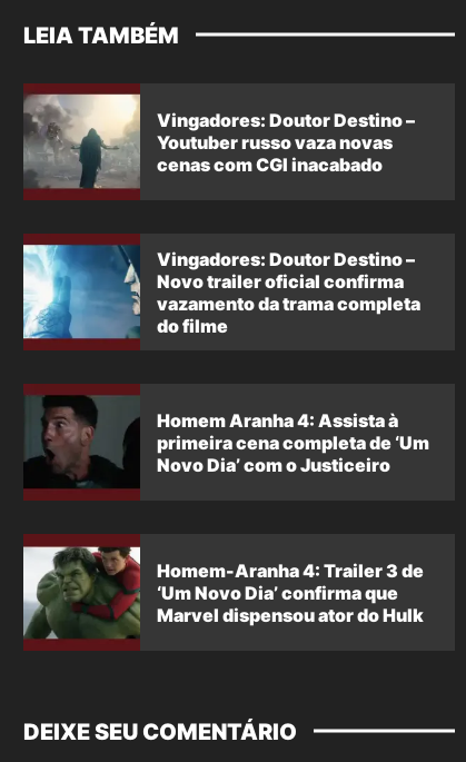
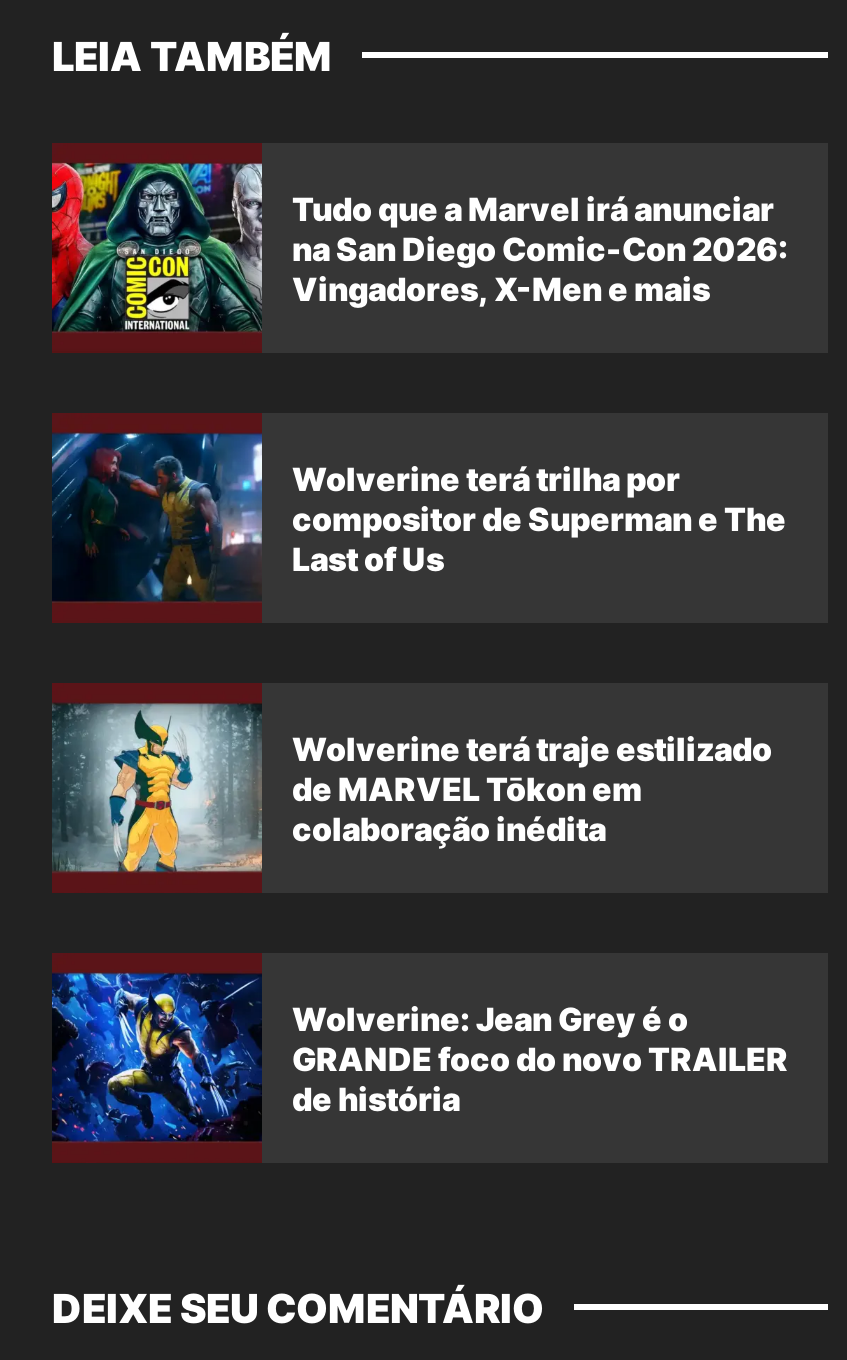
[22,93,415,189] [image] | Vingadores: Doutor Destino – | Youtuber russo vaza novas | cenas com CGI inacabado -> [50,161,788,333] [image] | Tudo que a Marvel irá anunciar | na San Diego Comic-Con 2026: | Vingadores, X-Men e mais
[22,244,420,339] [image] | Vingadores: Doutor Destino – | Novo trailer oficial confirma | vazamento da trama completa | do filme -> [52,431,786,603] [image] | Wolverine terá trilha por | compositor de Superman e The | Last of Us
[23,395,429,489] [image] | Homem Aranha 4: Assista à | primeira cena completa de ‘Um | Novo Dia’ com o Justiceiro -> [52,701,772,873] [image] | Wolverine terá traje estilizado | de MARVEL Tōkon em | colaboração inédita
[22,545,424,640] [image] | Homem-Aranha 4: Trailer 3 de | ‘Um Novo Dia’ confirma que | Marvel dispensou ator do Hulk -> [50,971,788,1143] [image] | Wolverine: Jean Grey é o | GRANDE foco do novo TRAILER | de história

